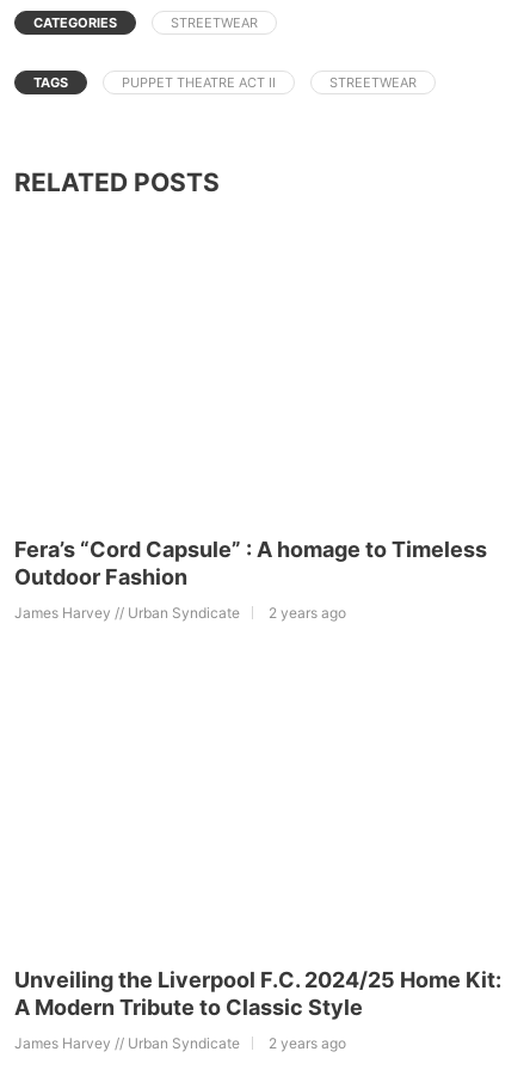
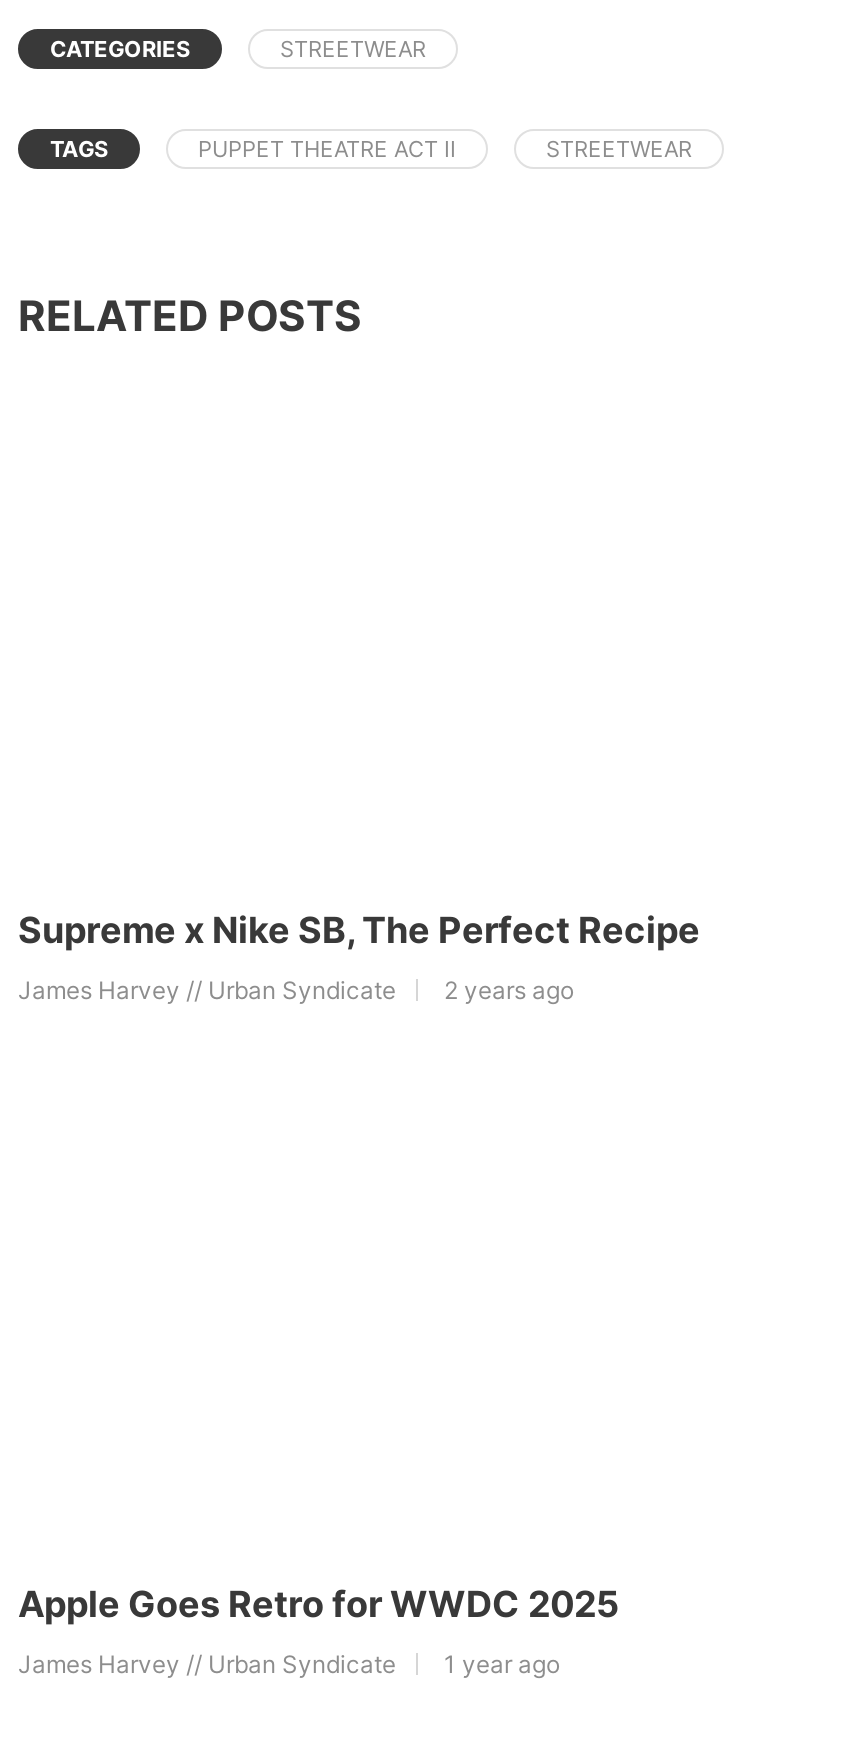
[14,537,487,589] Fera’s “Cord Capsule” : A homage to Timeless | Outdoor Fashion -> [18,909,700,951] Supreme x Nike SB, The Perfect Recipe
[14,967,501,1020] Unveiling the Liverpool F.C. 2024/25 Home Kit: | A Modern Tribute to Classic Style -> [18,1583,620,1625] Apple Goes Retro for WWDC 2025
[14,1034,346,1052] James Harvey // Urban Syndicate 2 years ago -> [18,1649,560,1679] James Harvey // Urban Syndicate 1 year ago

